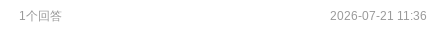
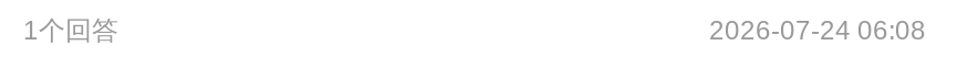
[330,9,427,23] 2026-07-21 11:36 -> [709,15,926,46] 2026-07-24 06:08

